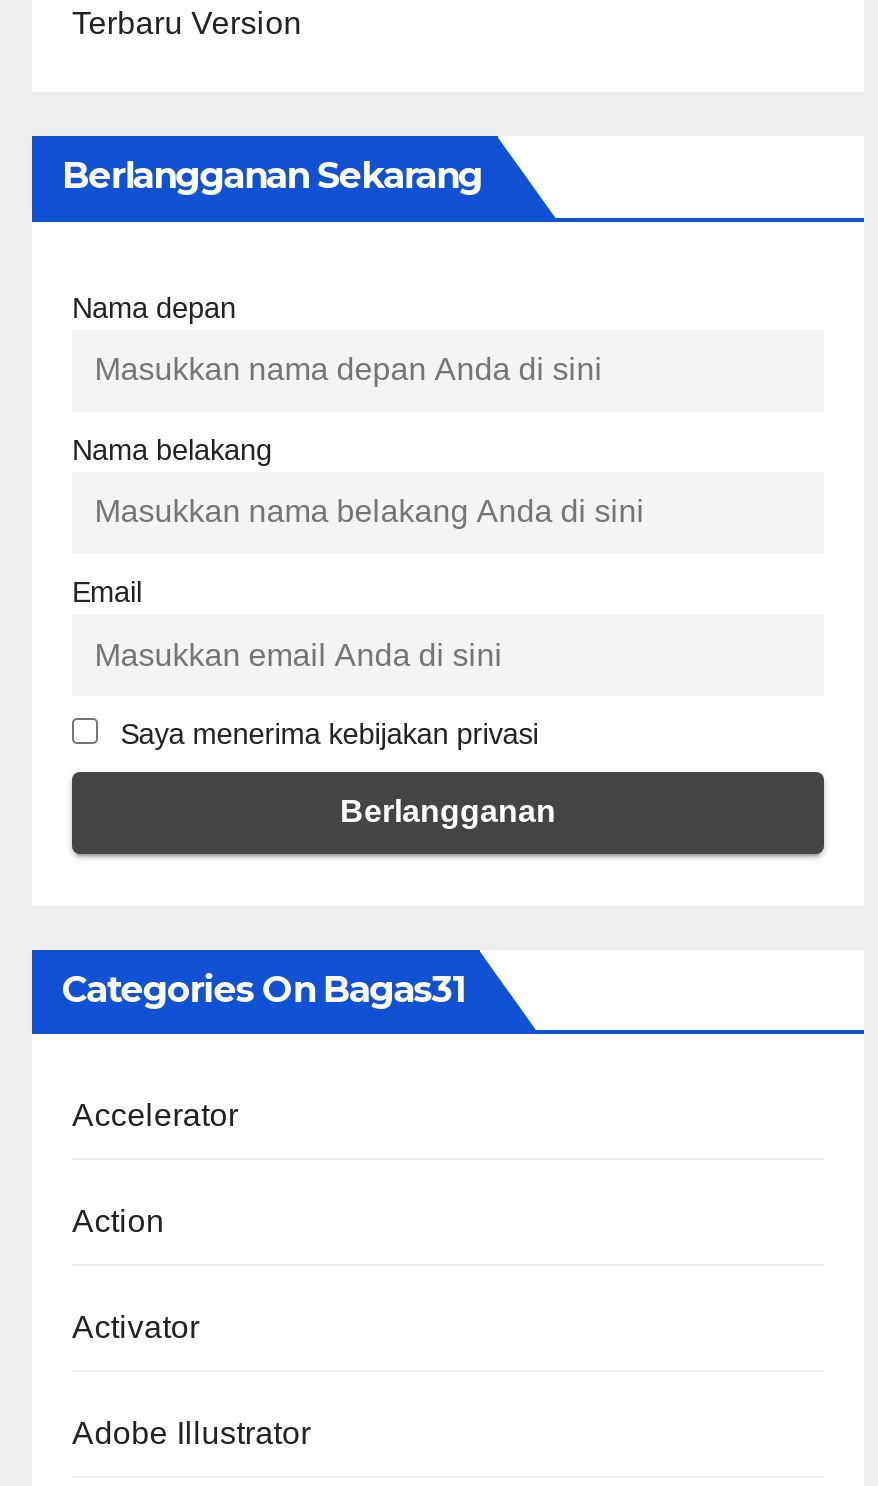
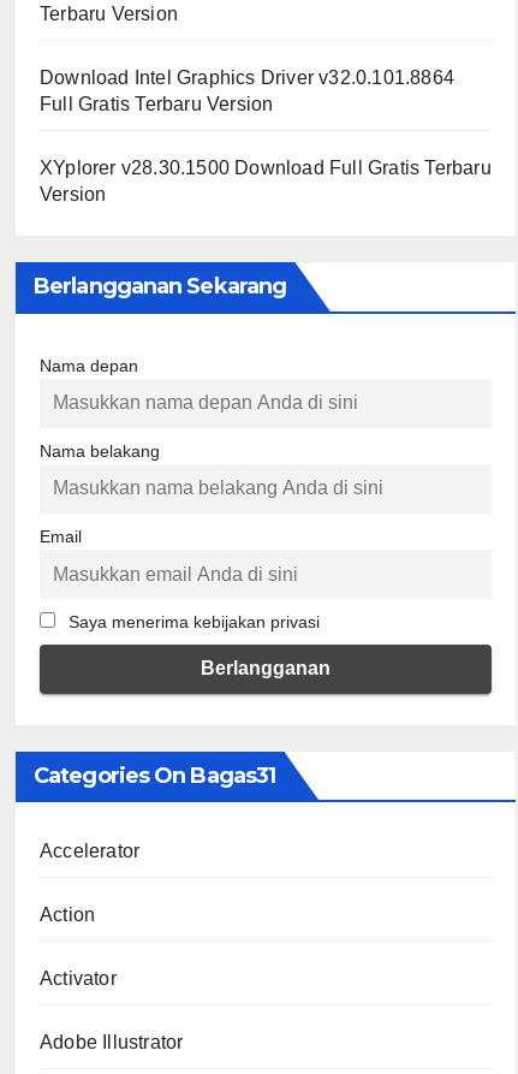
none -> [40,67,491,204] Download Intel Graphics Driver v32.0.101.8864 | Full Gratis Terbaru Version | XYplorer v28.30.1500 Download Full Gratis Terbaru | Version

